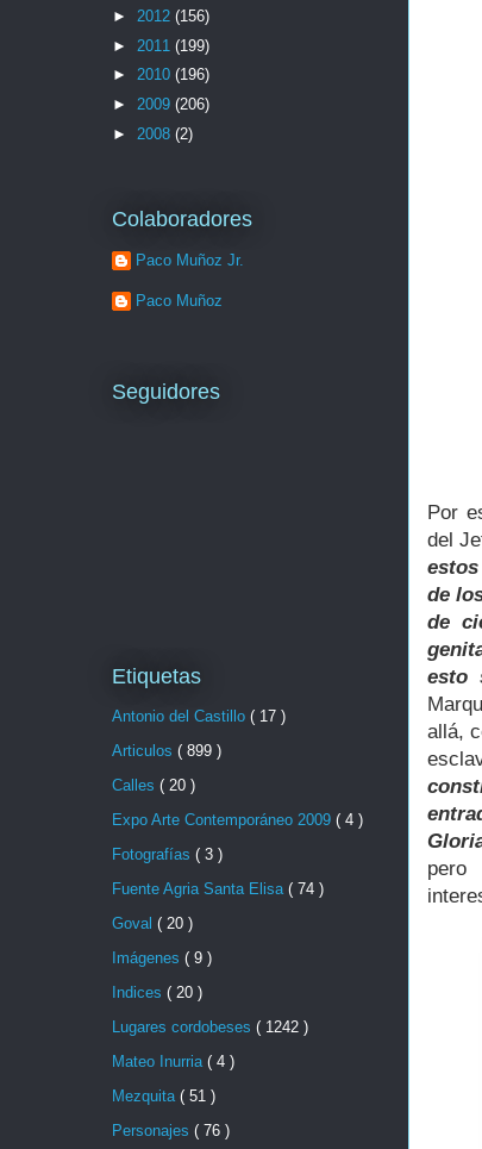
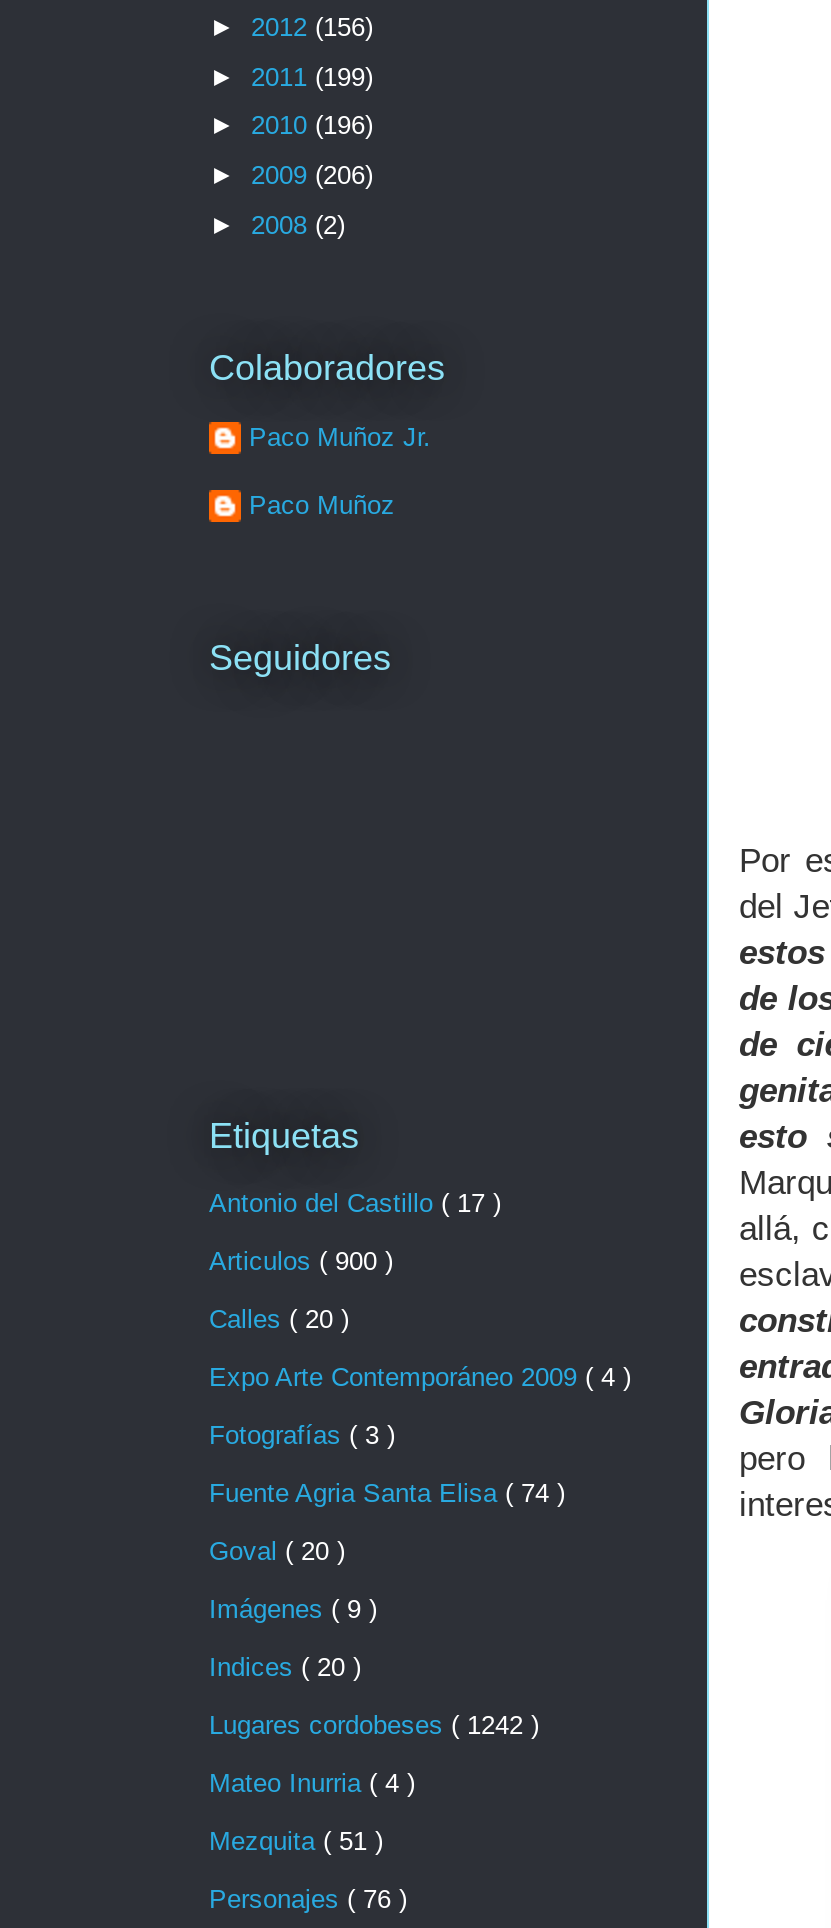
[112,742,221,760] Articulos ( 899 ) -> [209,1247,393,1277] Articulos ( 900 )

